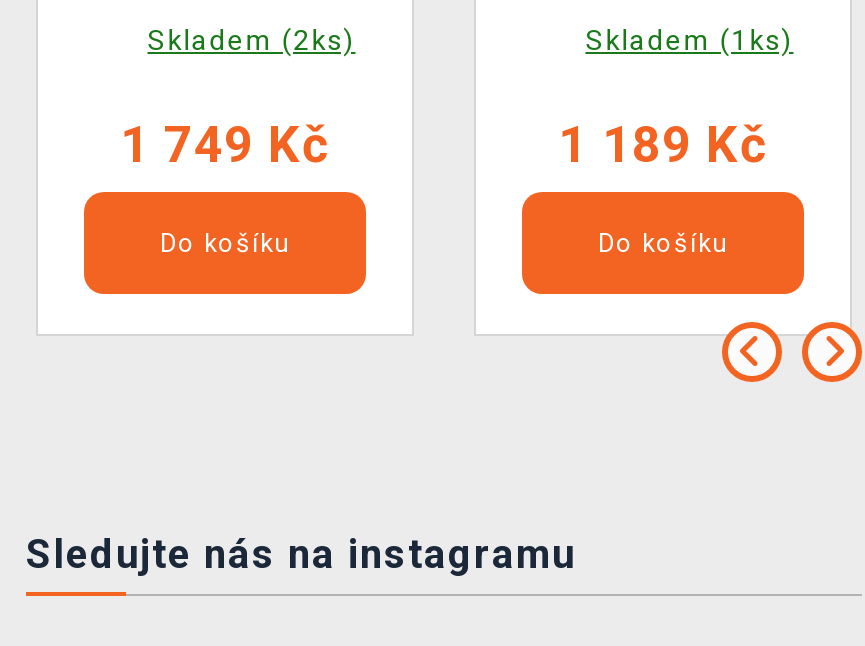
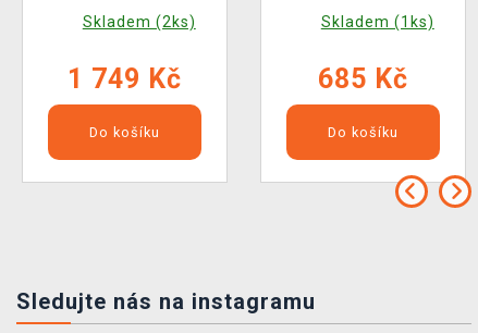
[558,116,768,174] 1 189 Kč -> [318,63,408,95] 685 Kč

